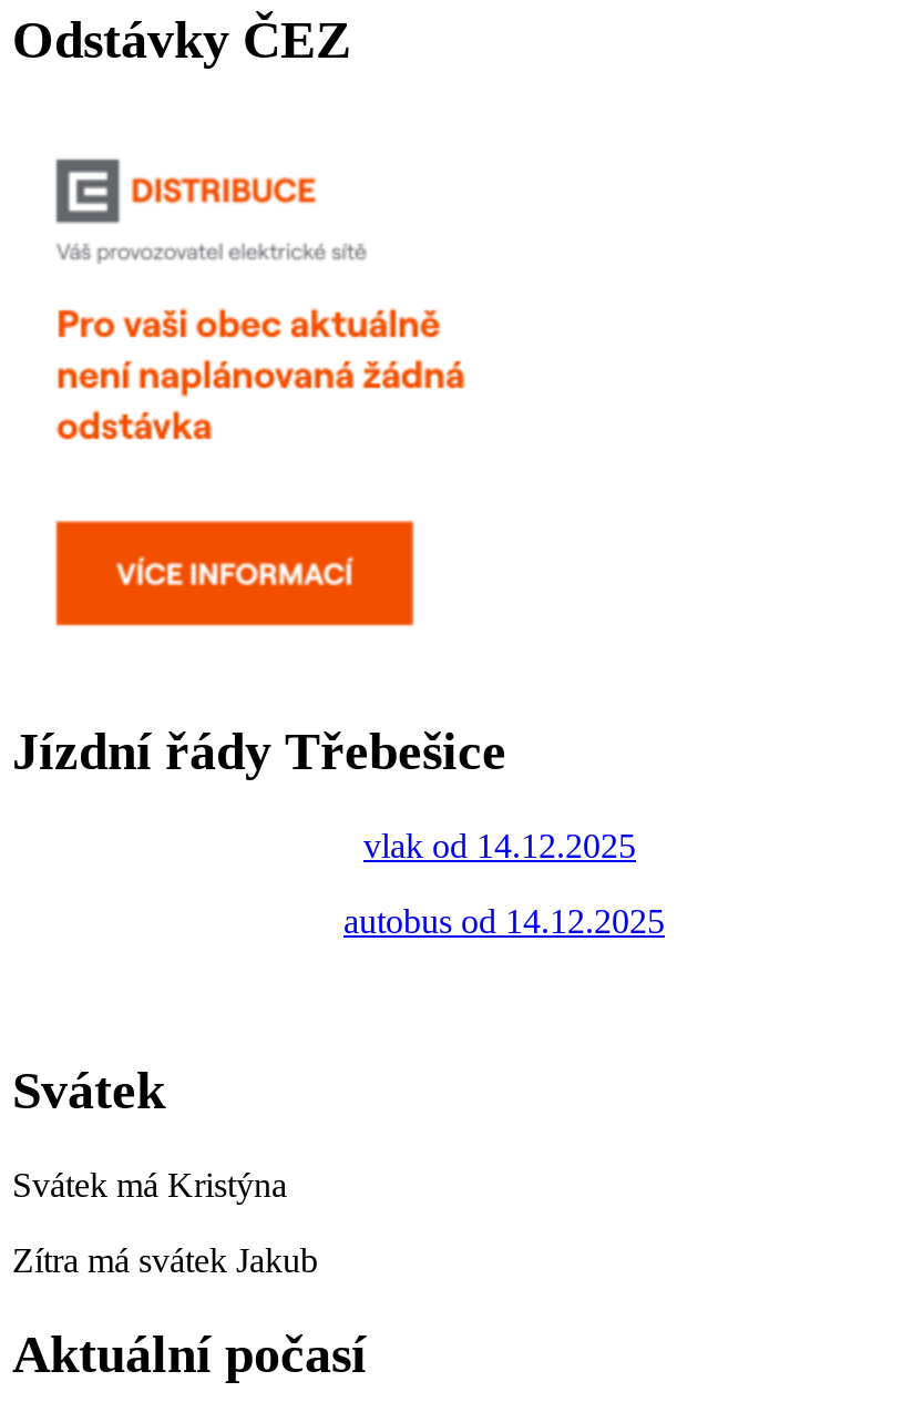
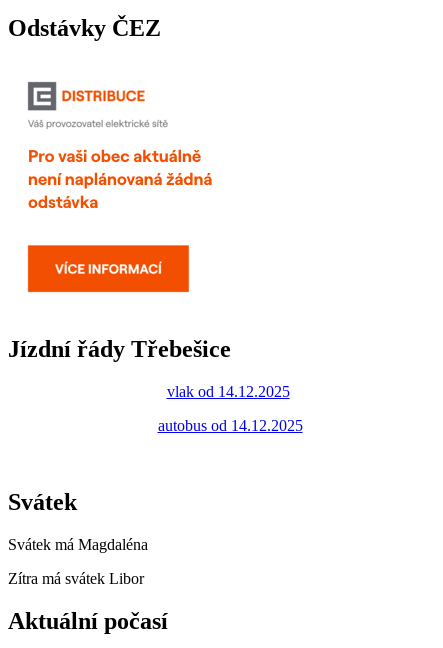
[12,1165,287,1203] Svátek má Kristýna -> [8,536,148,553] Svátek má Magdaléna
[12,1241,318,1279] Zítra má svátek Jakub -> [8,570,144,587] Zítra má svátek Libor

